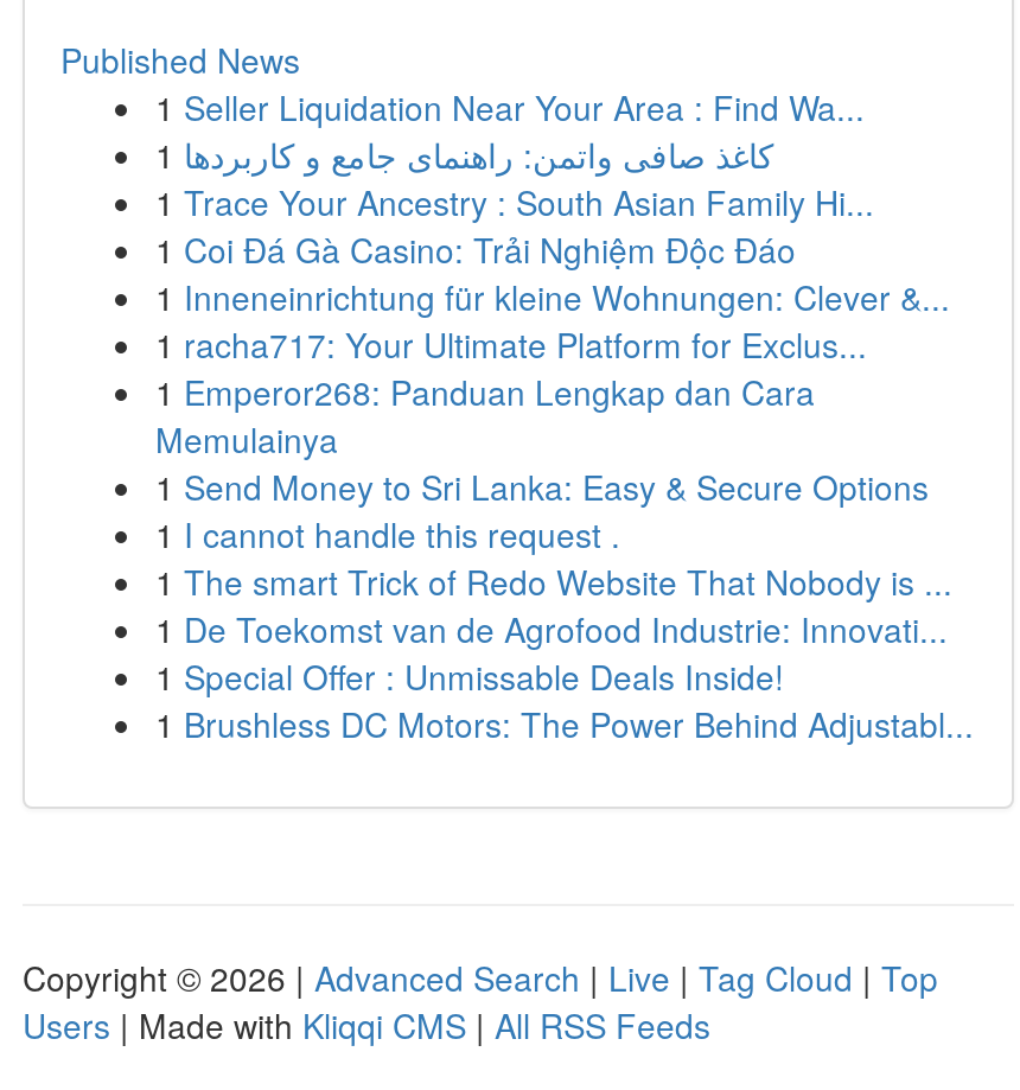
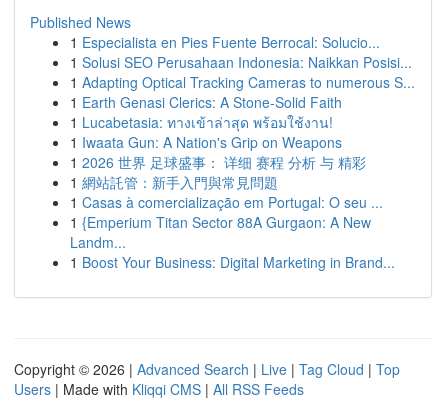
[155,83,974,747] 1 Seller Liquidation Near Your Area : Find Wa... | 1 کاغذ صافی واتمن: راهنمای جامع و کاربردها | 1 Trace Your Ancestry : South Asian Family Hi... | 1 Coi Đá Gà Casino: Trải Nghiệm Độc Đáo | 1 Inneneinrichtung für kleine Wohnungen: Clever &... | 1 racha717: Your Ultimate Platform for Exclus... | 1 Emperor268: Panduan Lengkap dan Cara | Memulainya | 1 Send Money to Sri Lanka: Easy & Secure Options | 1 I cannot handle this request . | 1 The smart Trick of Redo Website That Nobody is ... | 1 De Toekomst van de Agrofood Industrie: Innovati... | 1 Special Offer : Unmissable Deals Inside! | 1 Brushless DC Motors: The Power Behind Adjustabl... -> [70,32,415,272] 1 Especialista en Pies Fuente Berrocal: Solucio... | 1 Solusi SEO Perusahaan Indonesia: Naikkan Posisi... | 1 Adapting Optical Tracking Cameras to numerous S... | 1 Earth Genasi Clerics: A Stone-Solid Faith | 1 Lucabetasia: ทางเข้าล่าสุด พร้อมใช้งาน! | 1 Iwaata Gun: A Nation's Grip on Weapons | 1 2026 世界 足球盛事： 详细 赛程 分析 与 精彩 | 1 網站託管：新手入門與常見問題 | 1 Casas à comercialização em Portugal: O seu ... | 1 {Emperium Titan Sector 88A Gurgaon: A New | Landm... | 1 Boost Your Business: Digital Marketing in Brand...

